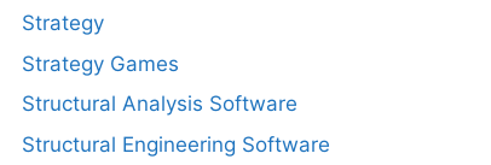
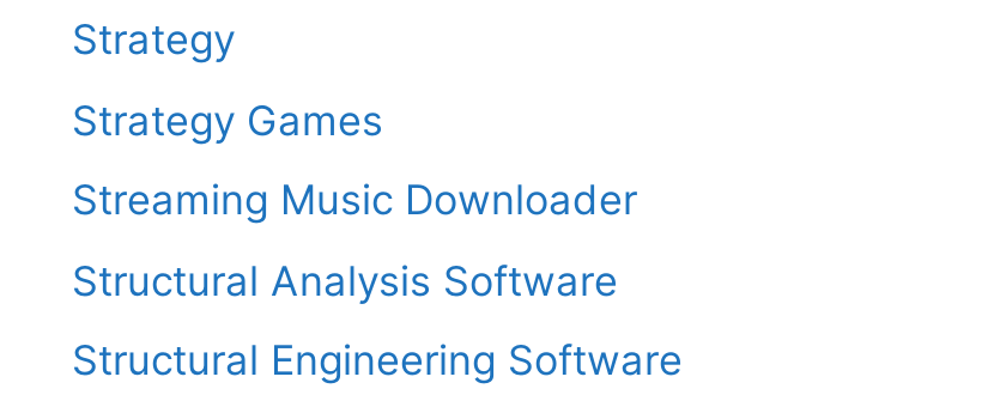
none -> [72,176,637,224] Streaming Music Downloader

